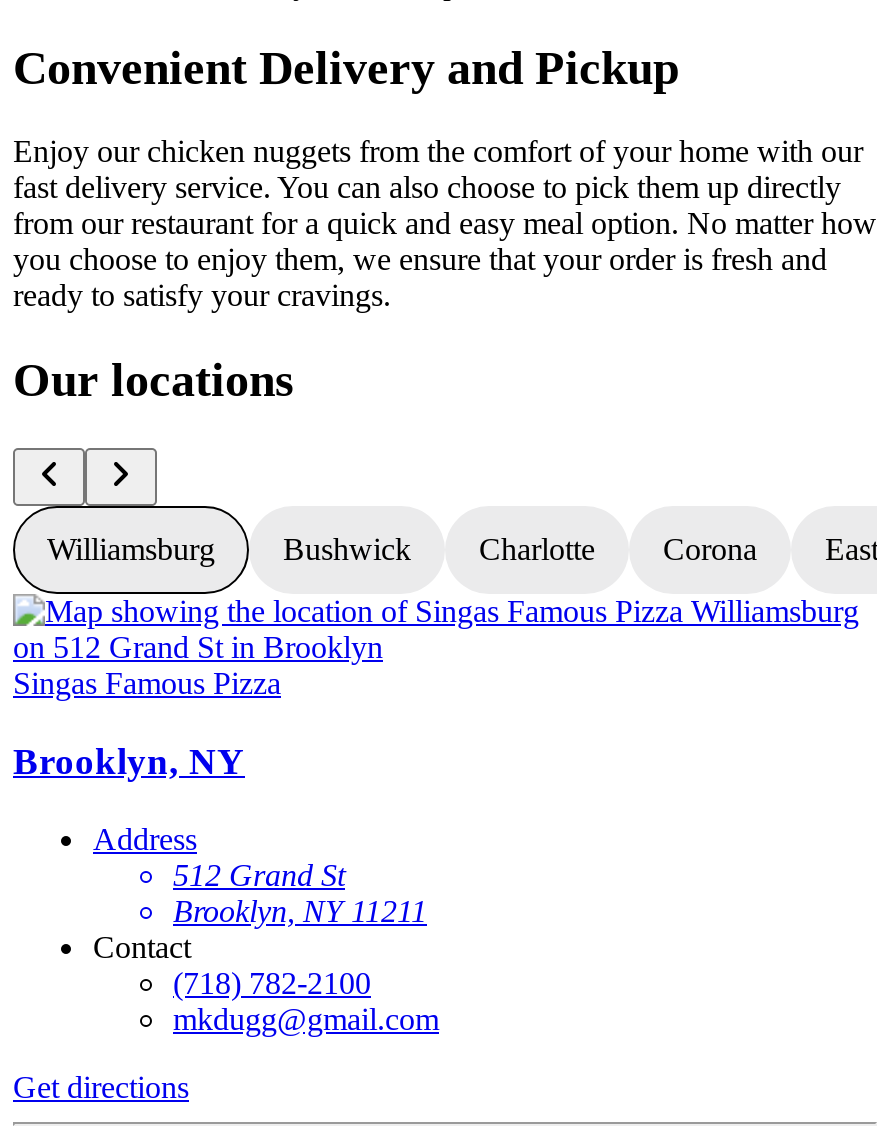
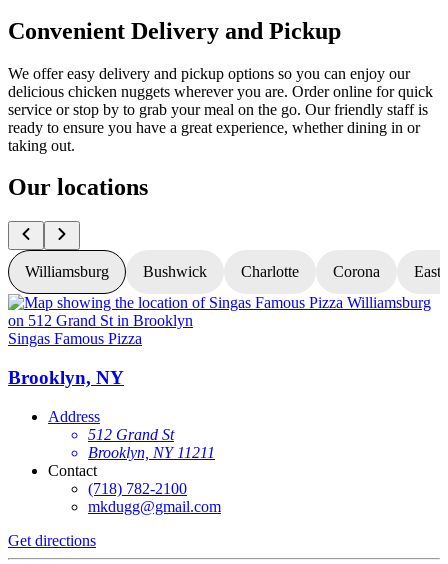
[13,135,877,313] Enjoy our chicken nuggets from the comfort of your home with our | fast delivery service. You can also choose to pick them up directly | from our restaurant for a quick and easy meal option. No matter how | you choose to enjoy them, we ensure that your order is fresh and | ready to satisfy your cravings. -> [8,64,433,153] We offer easy delivery and pickup options so you can enjoy our | delicious chicken nuggets wherever you are. Order online for quick | service or stop by to grab your meal on the go. Our friendly staff is | ready to ensure you have a great experience, whether dining in or | taking out.

